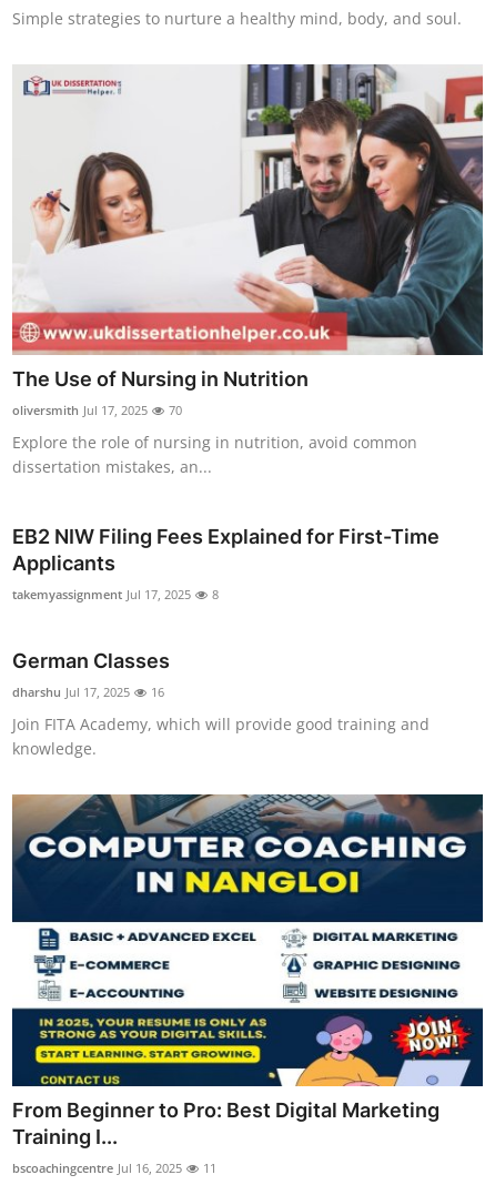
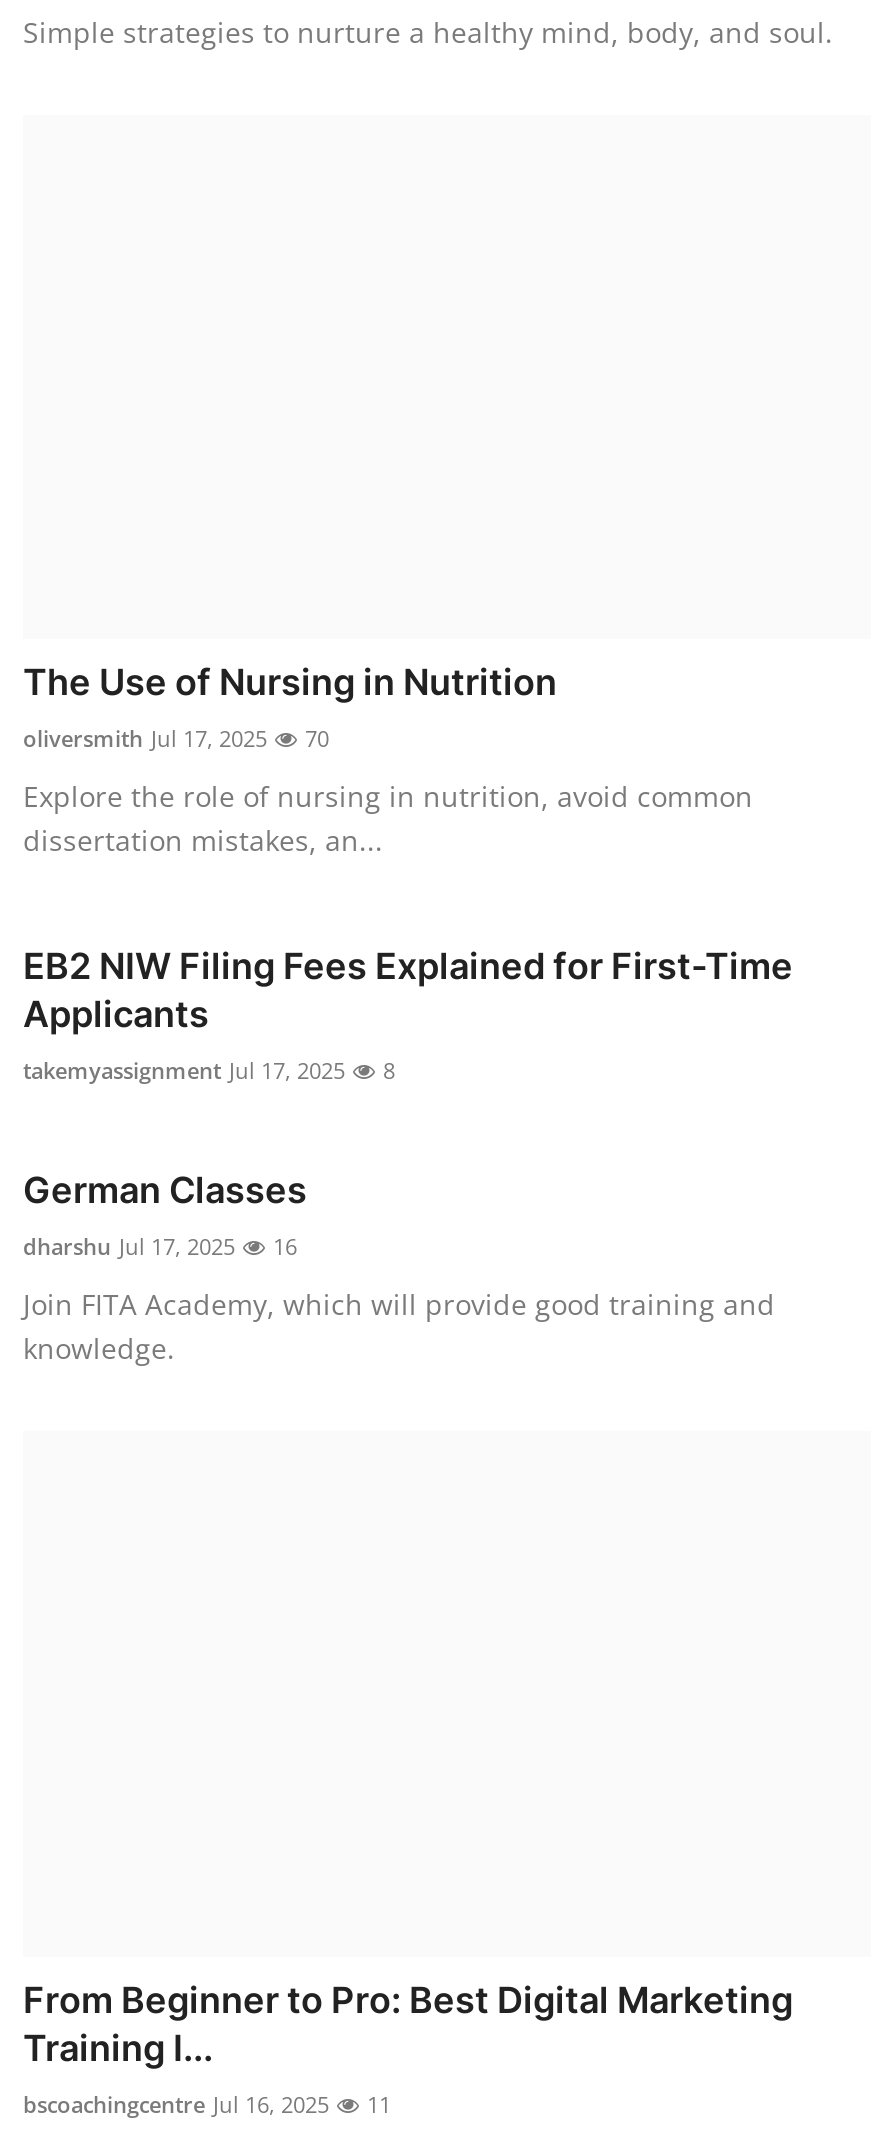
[11,63,484,356] [image] -> none
[11,793,484,1087] [image] -> none

